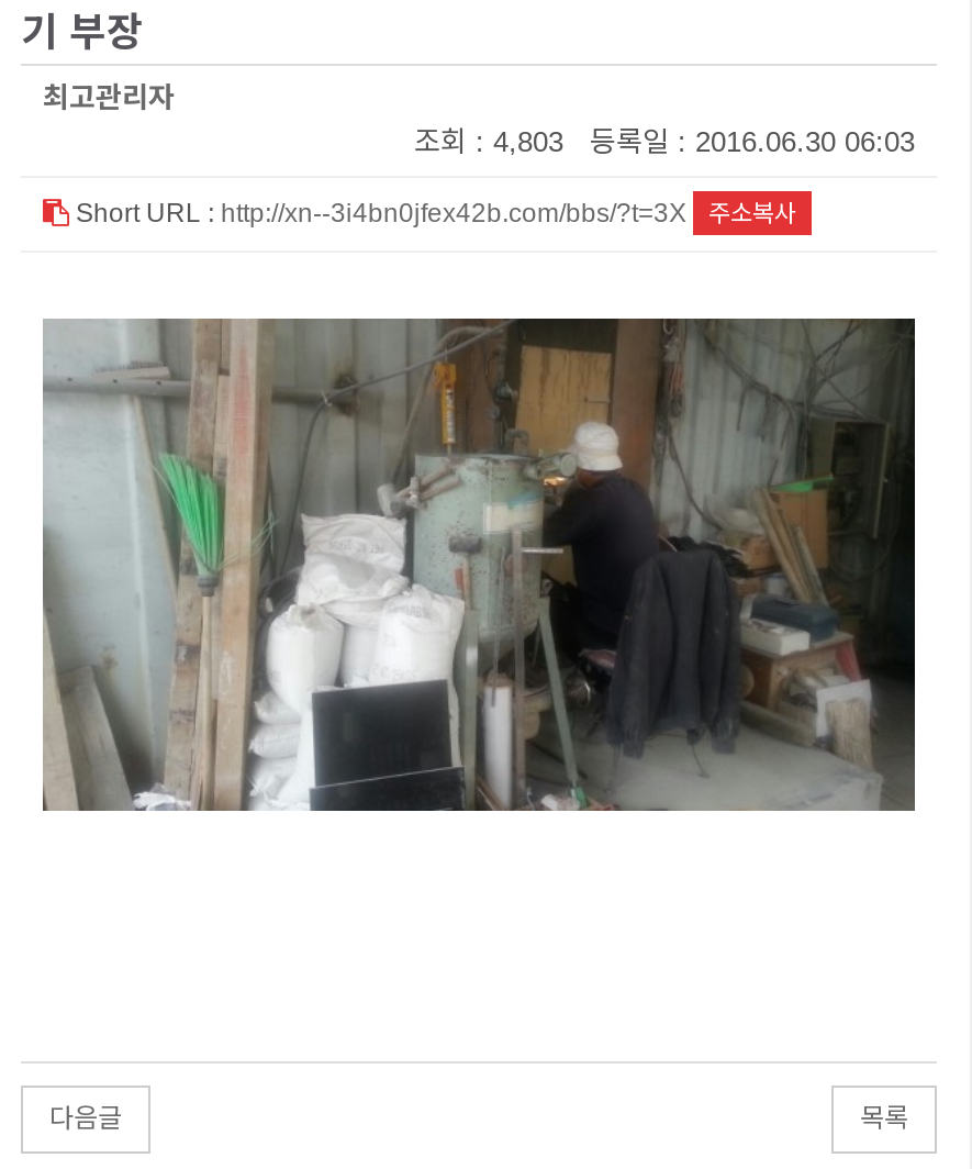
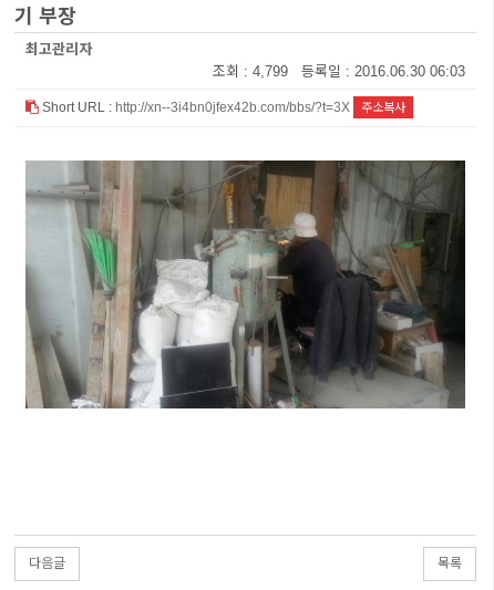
[414,125,915,158] 조회 : 4,803 등록일 : 2016.06.30 06:03 -> [213,63,465,80] 조회 : 4,799 등록일 : 2016.06.30 06:03

